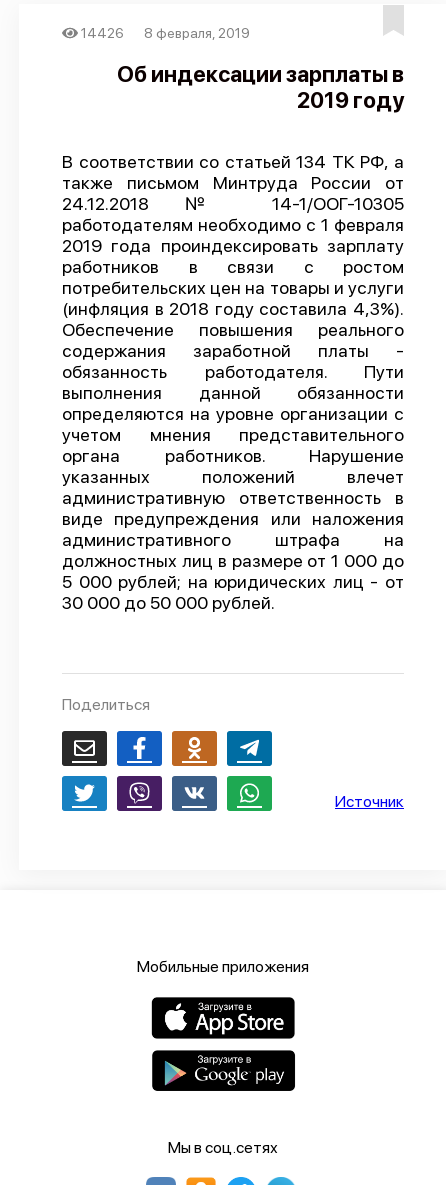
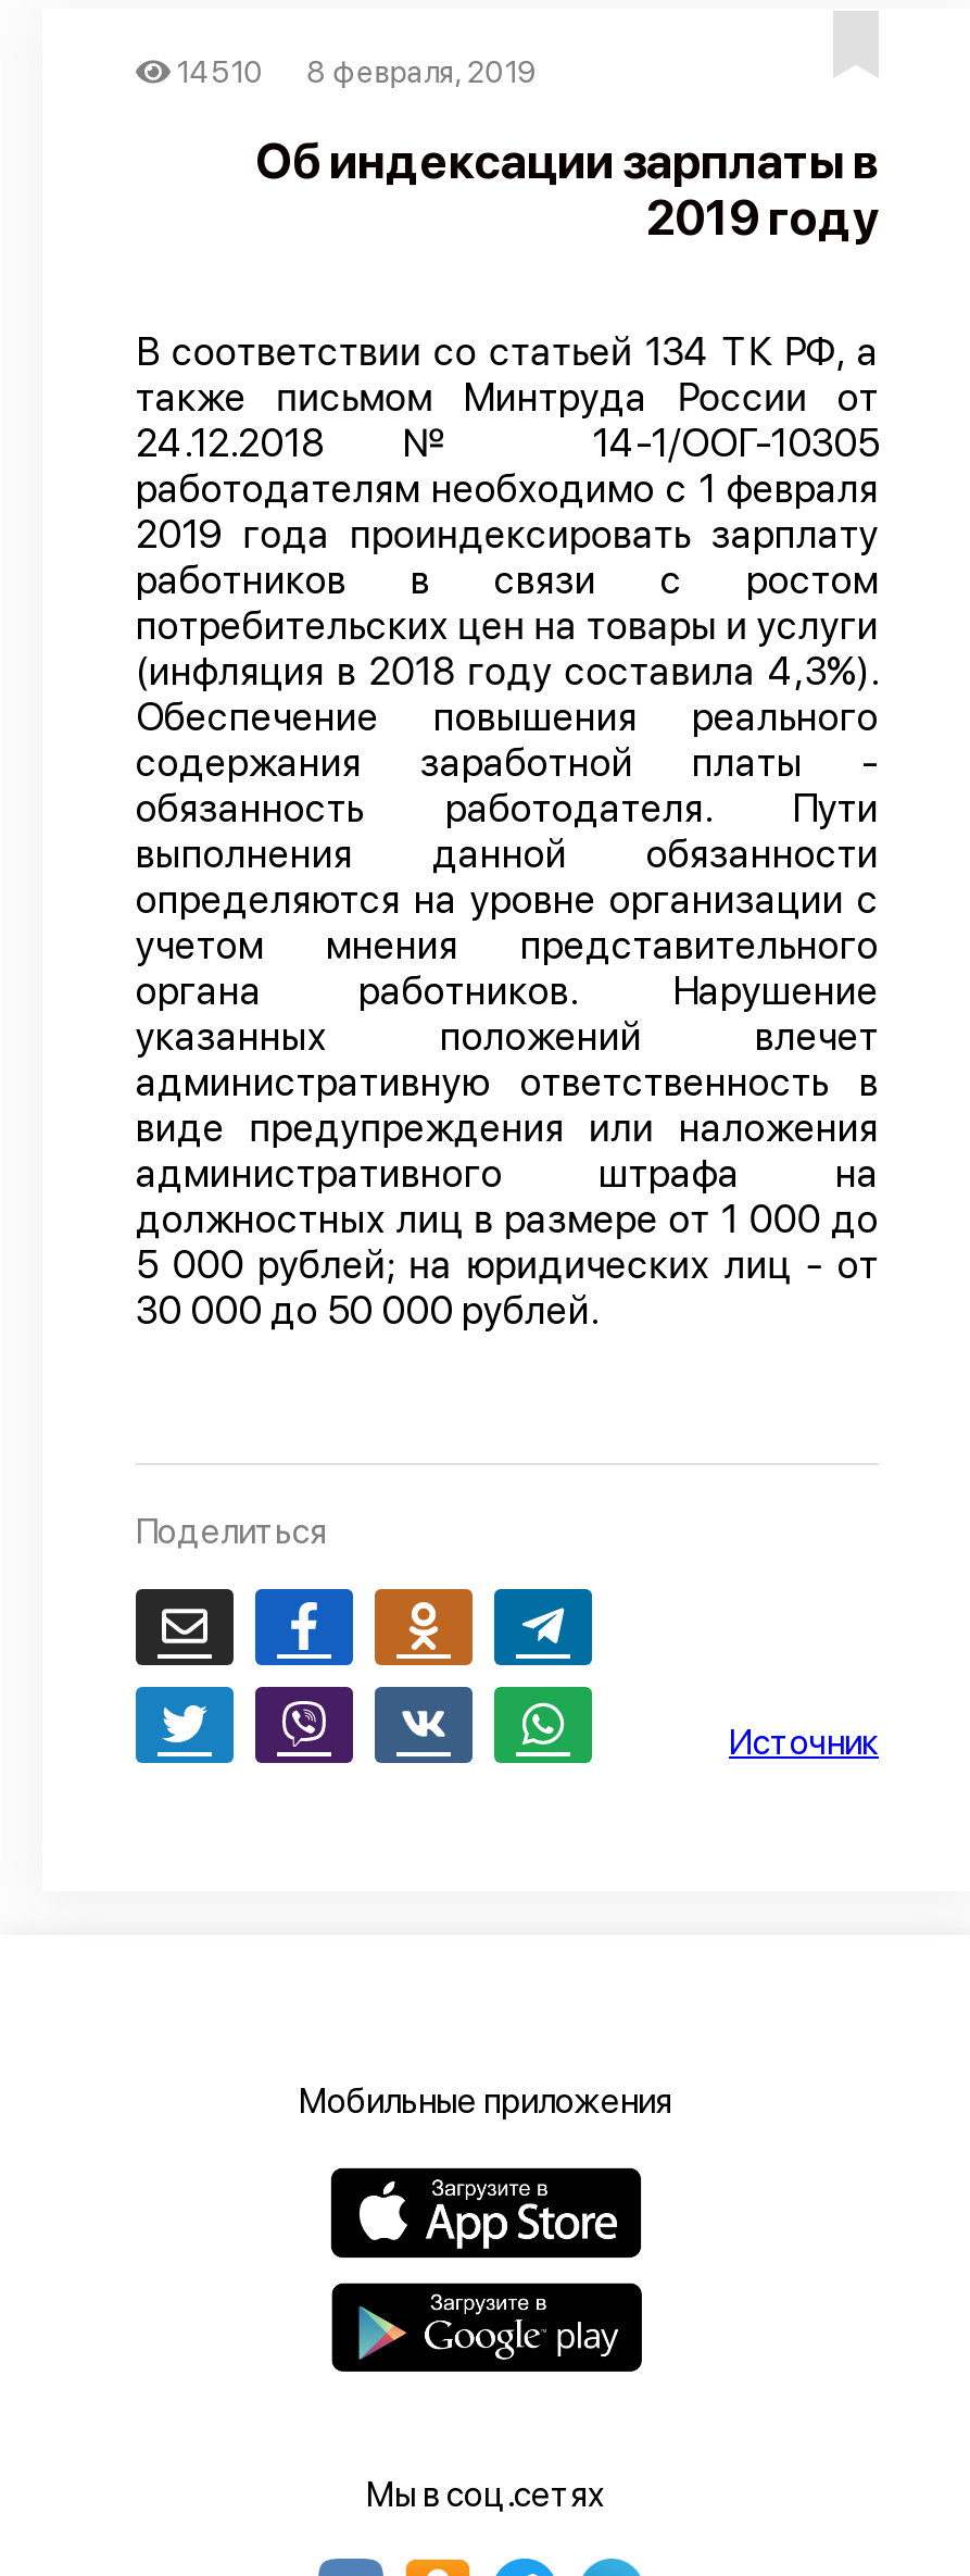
[78,25,250,41] 14426 8 февраля, 2019 -> [170,54,537,89] 14510 8 февраля, 2019

